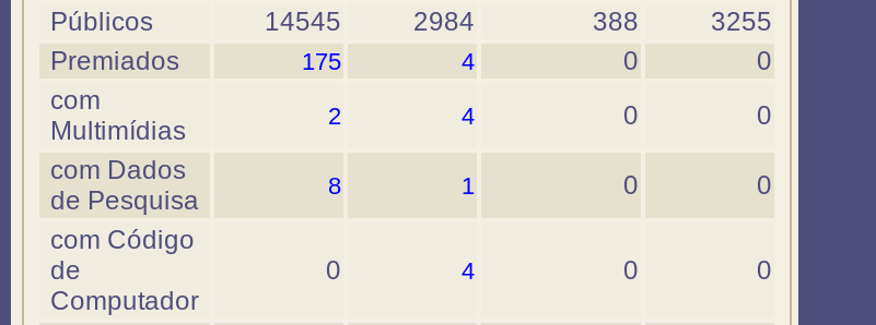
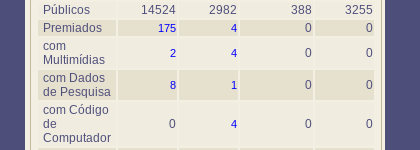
[265,7,341,37] 14545 -> [141,3,176,17] 14524
[413,7,475,37] 2984 -> [209,3,237,17] 2982

